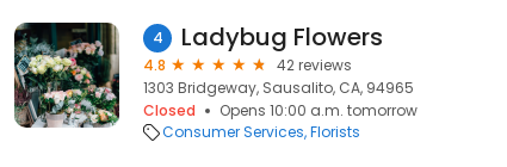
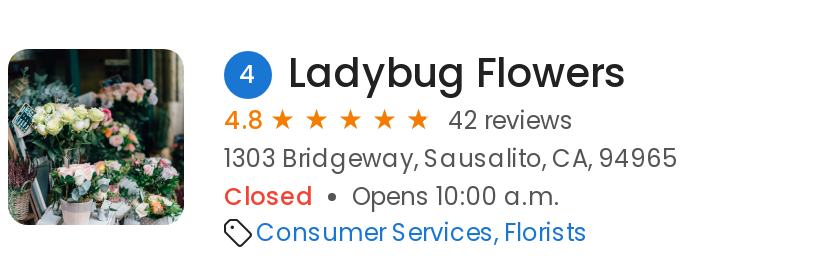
[220,100,418,120] Opens 10:00 a.m. tomorrow -> [352,179,560,213] Opens 10:00 a.m.

